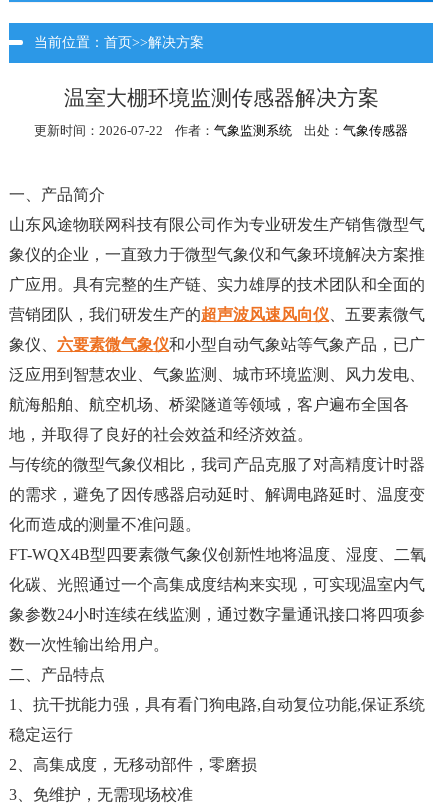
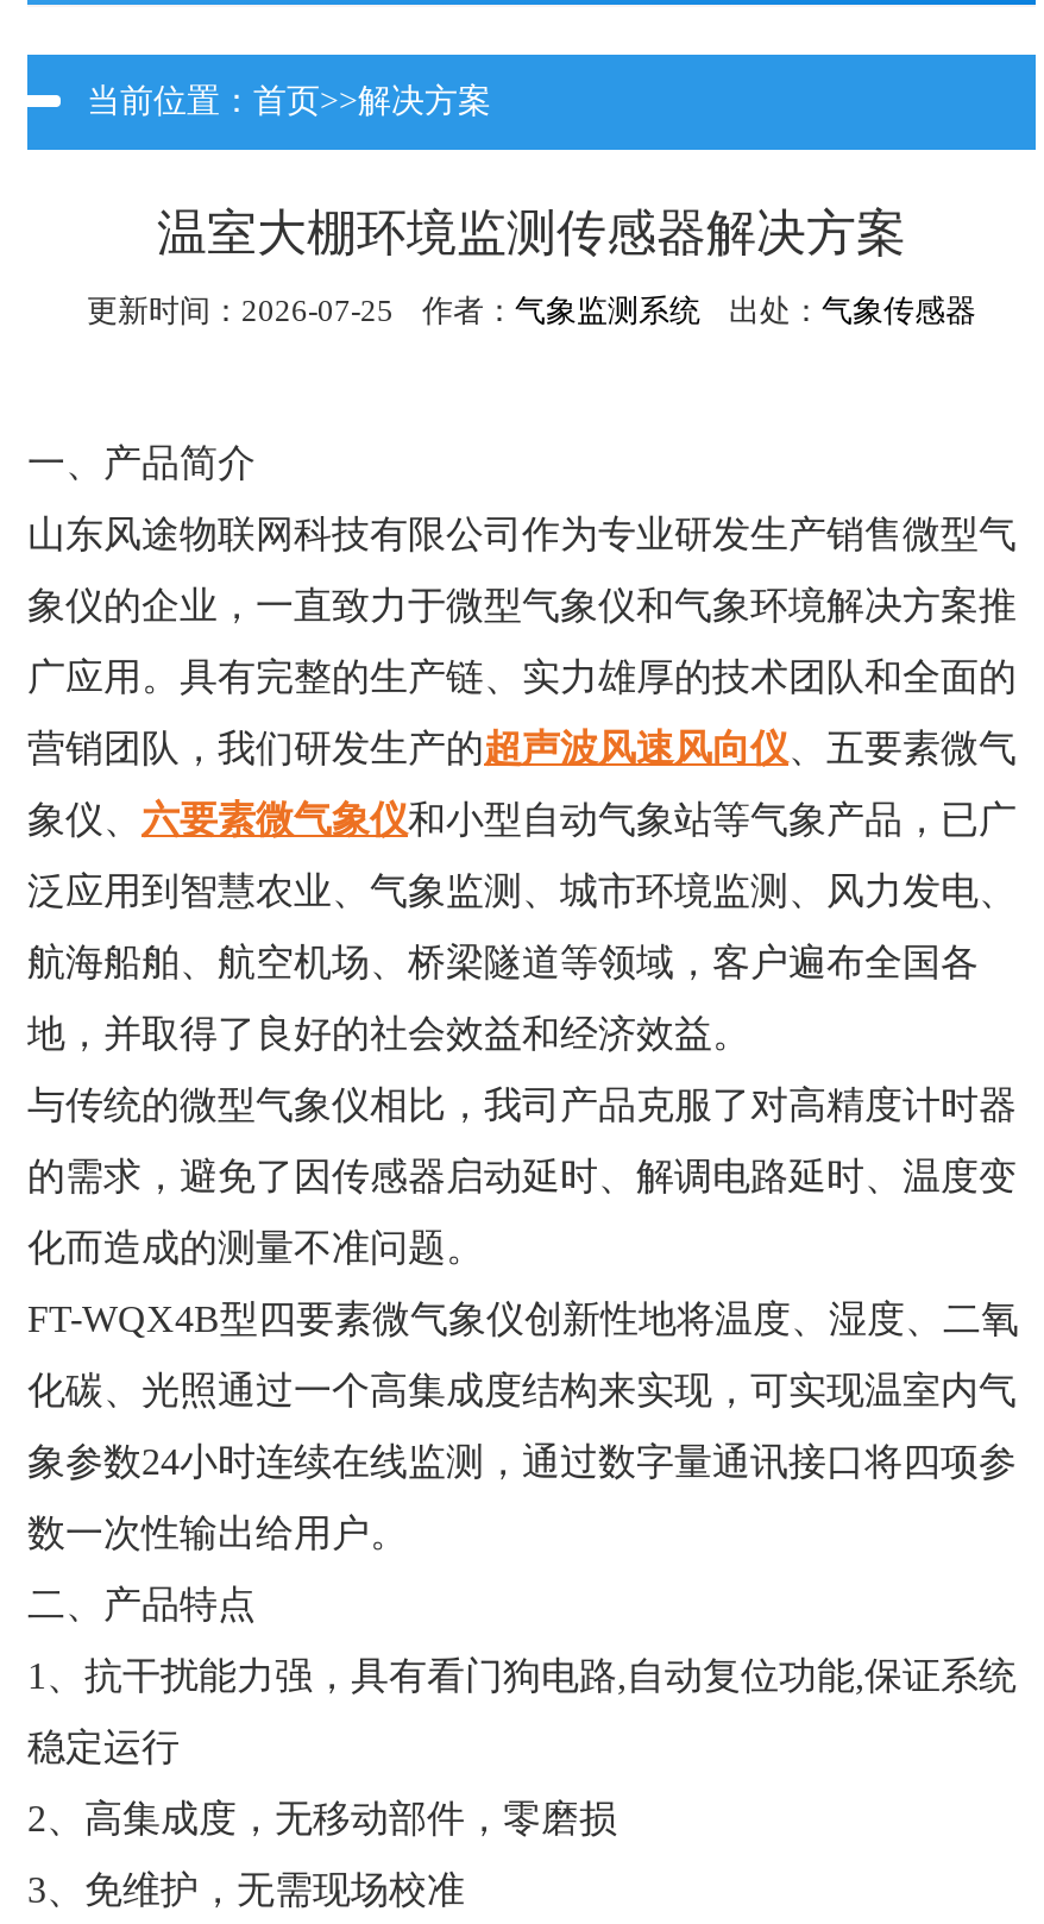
[34,123,408,138] 更新时间：2026-07-22 作者：气象监测系统出处：气象传感器 -> [87,293,976,329] 更新时间：2026-07-25 作者：气象监测系统出处：气象传感器

